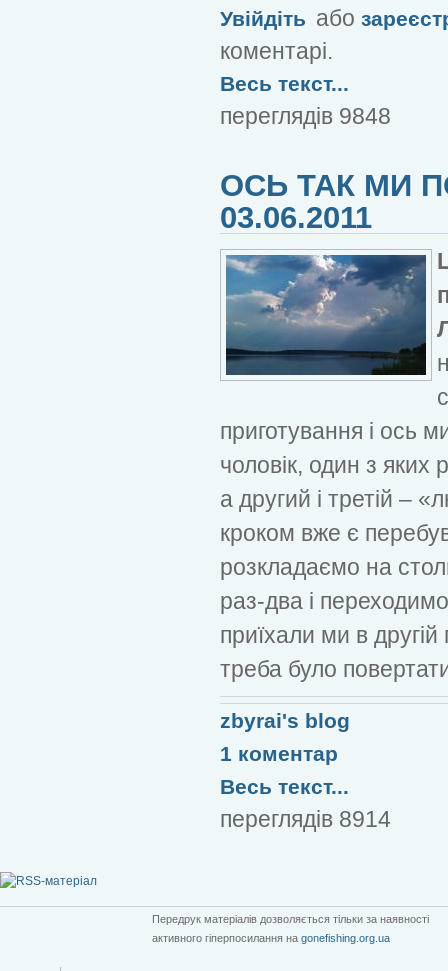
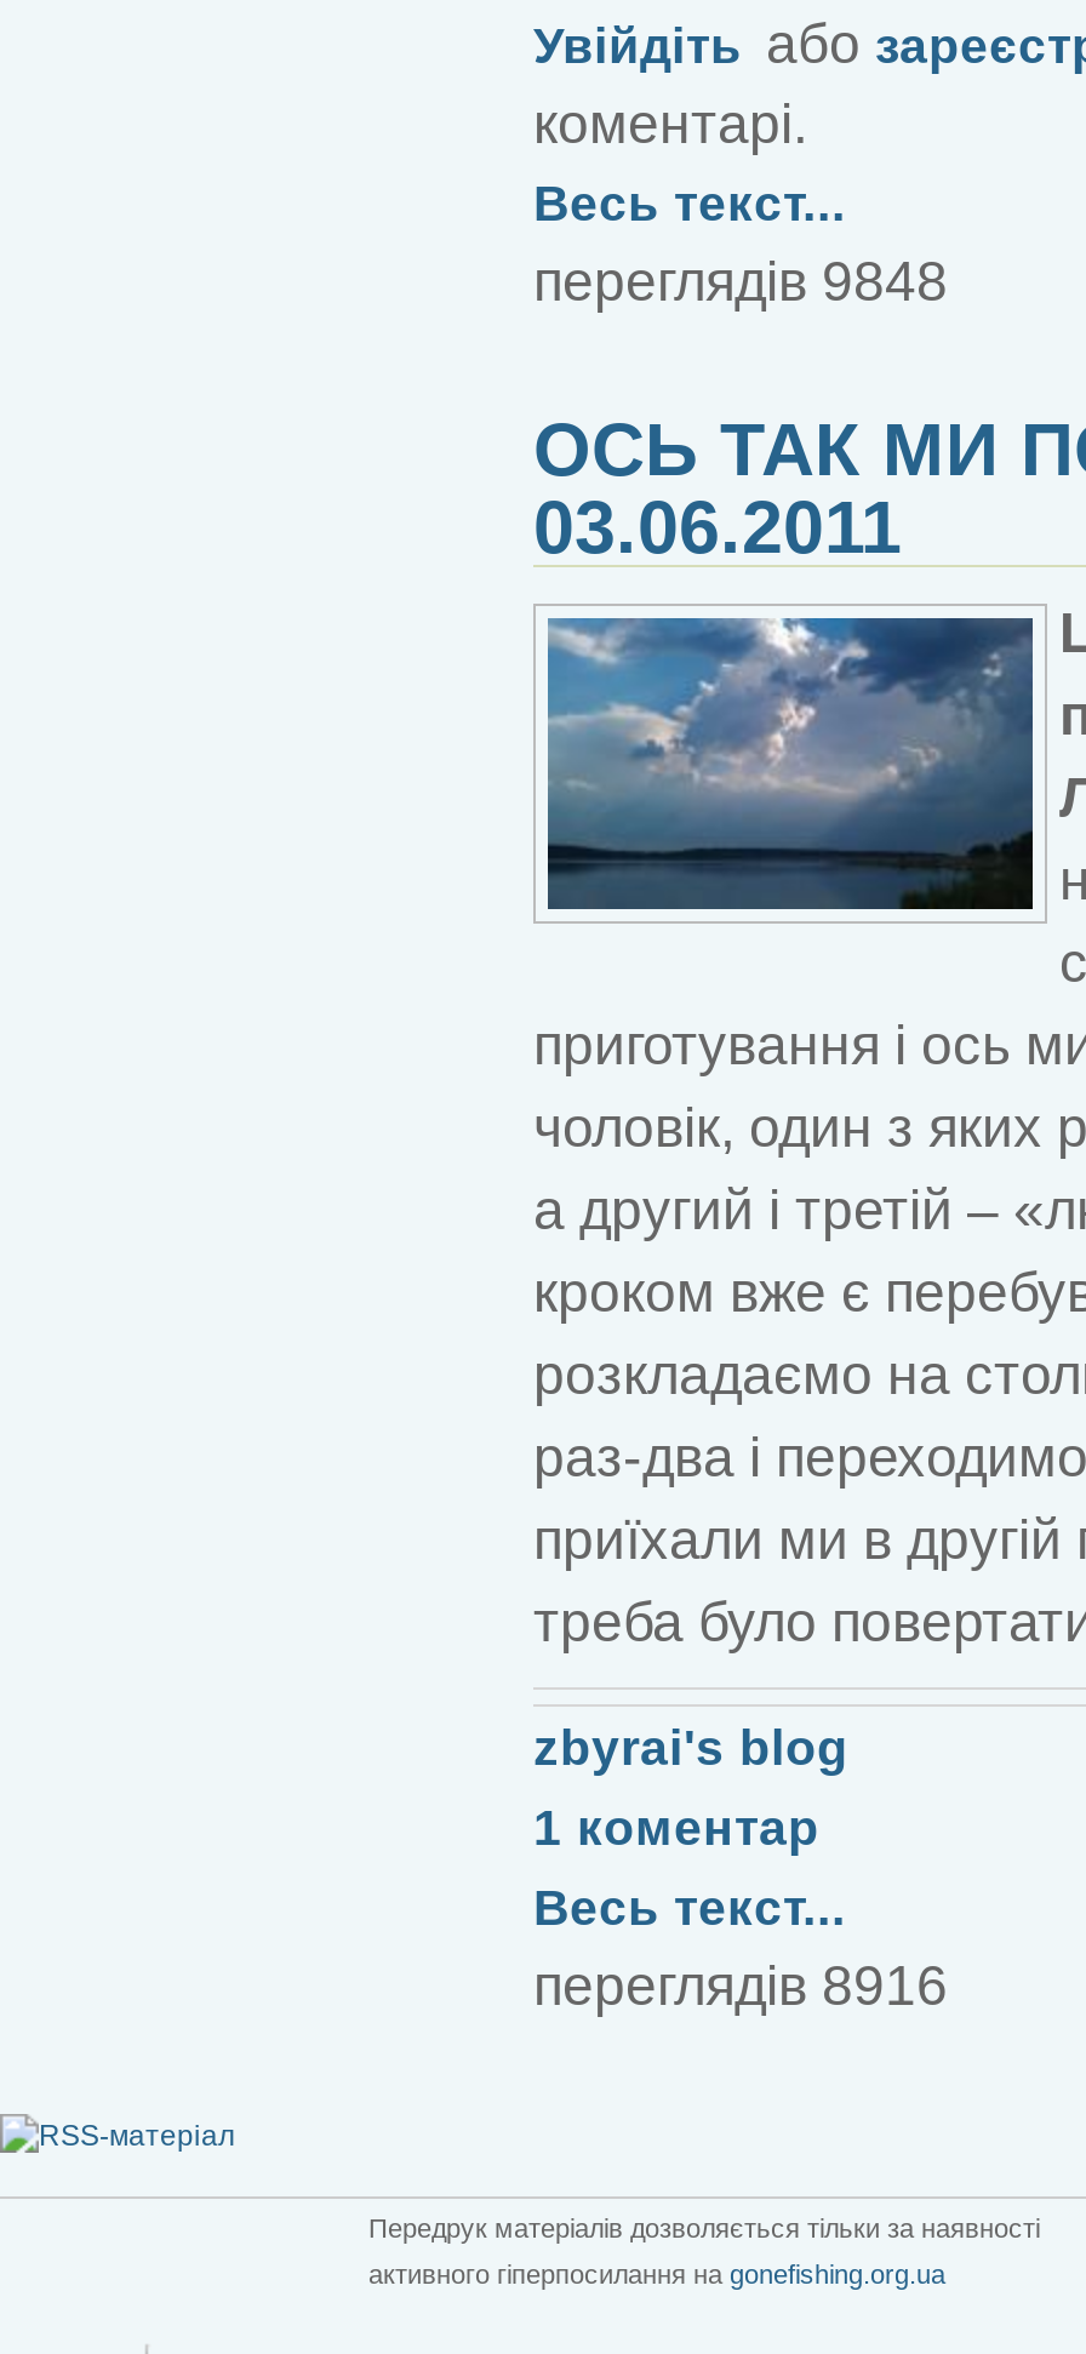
[220,806,391,832] переглядів 8914 -> [533,1954,948,2017] переглядів 8916

